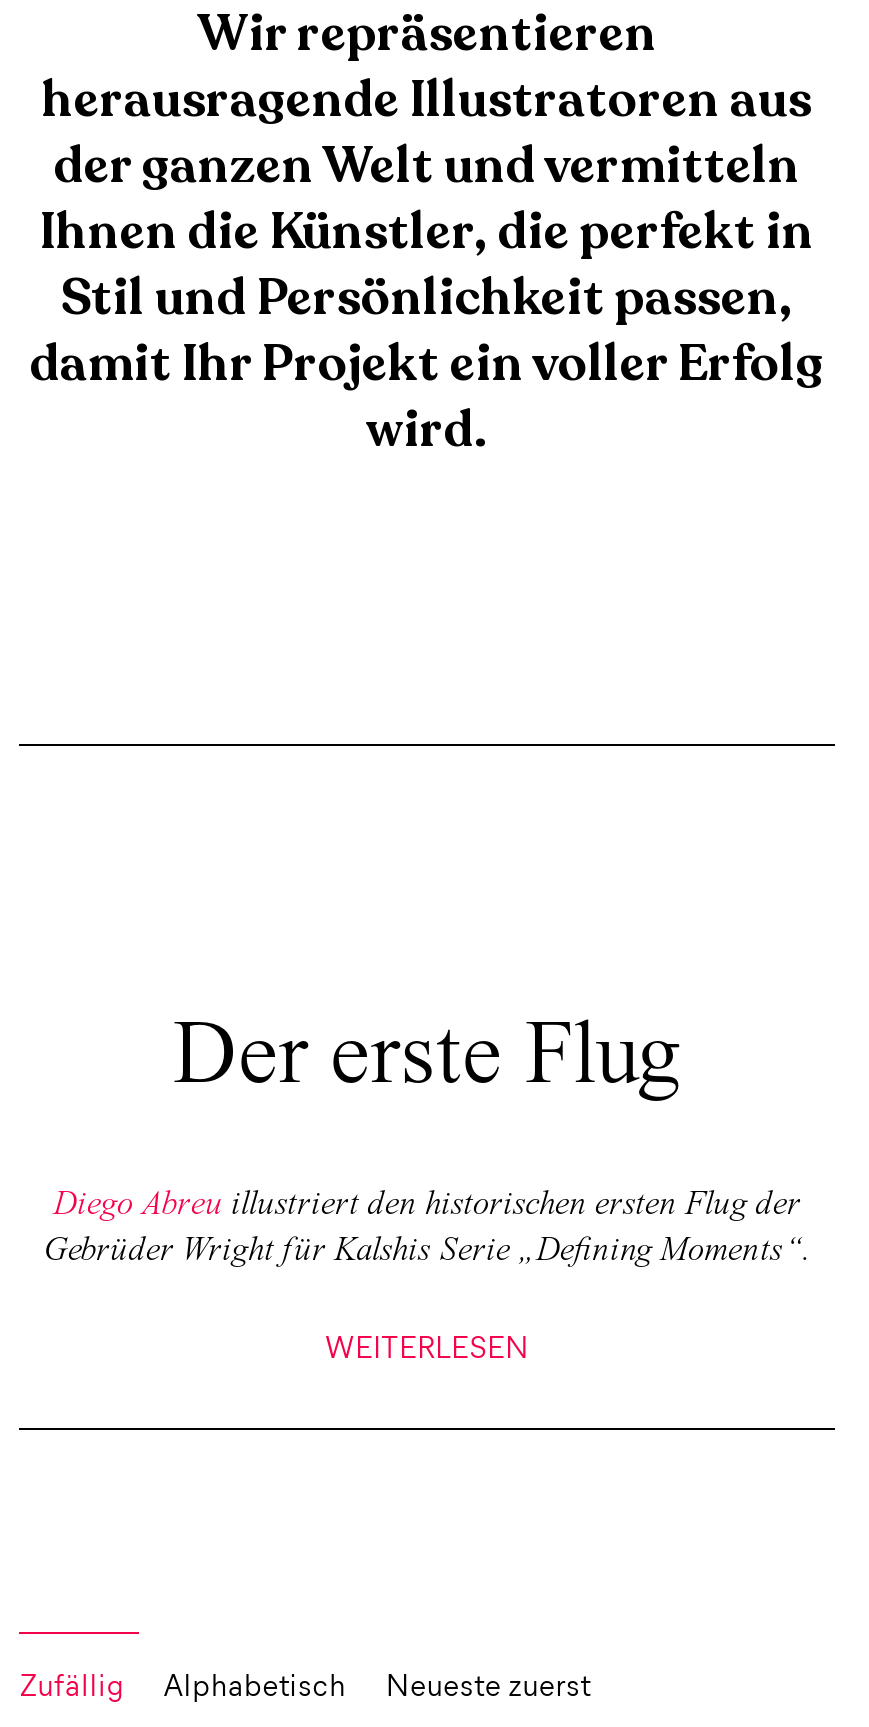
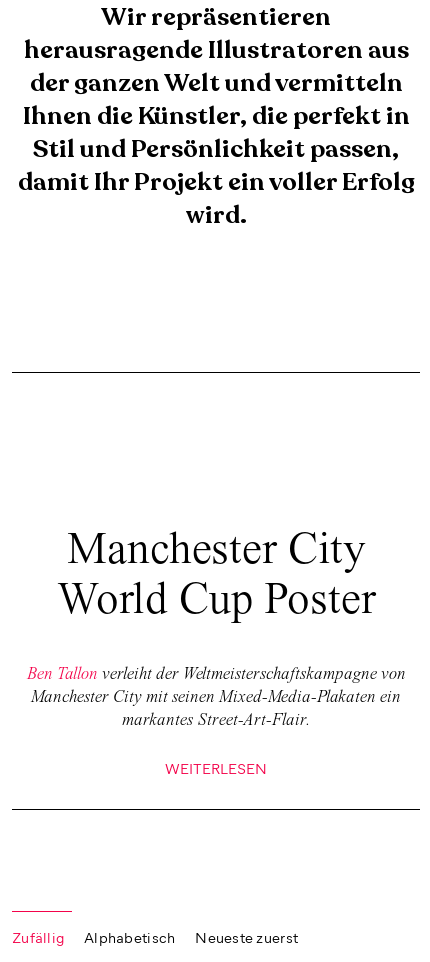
[172,1014,682,1104] Der erste Flug -> [56,529,375,624] Manchester City | World Cup Poster
[44,1188,810,1268] Diego Abreu illustriert den historischen ersten Flug der | Gebrüder Wright für Kalshis Serie „Defining Moments“. -> [26,666,405,729] Ben Tallon verleiht der Weltmeisterschaftskampagne von | Manchester City mit seinen Mixed-Media-Plakaten ein | markantes Street-Art-Flair.

